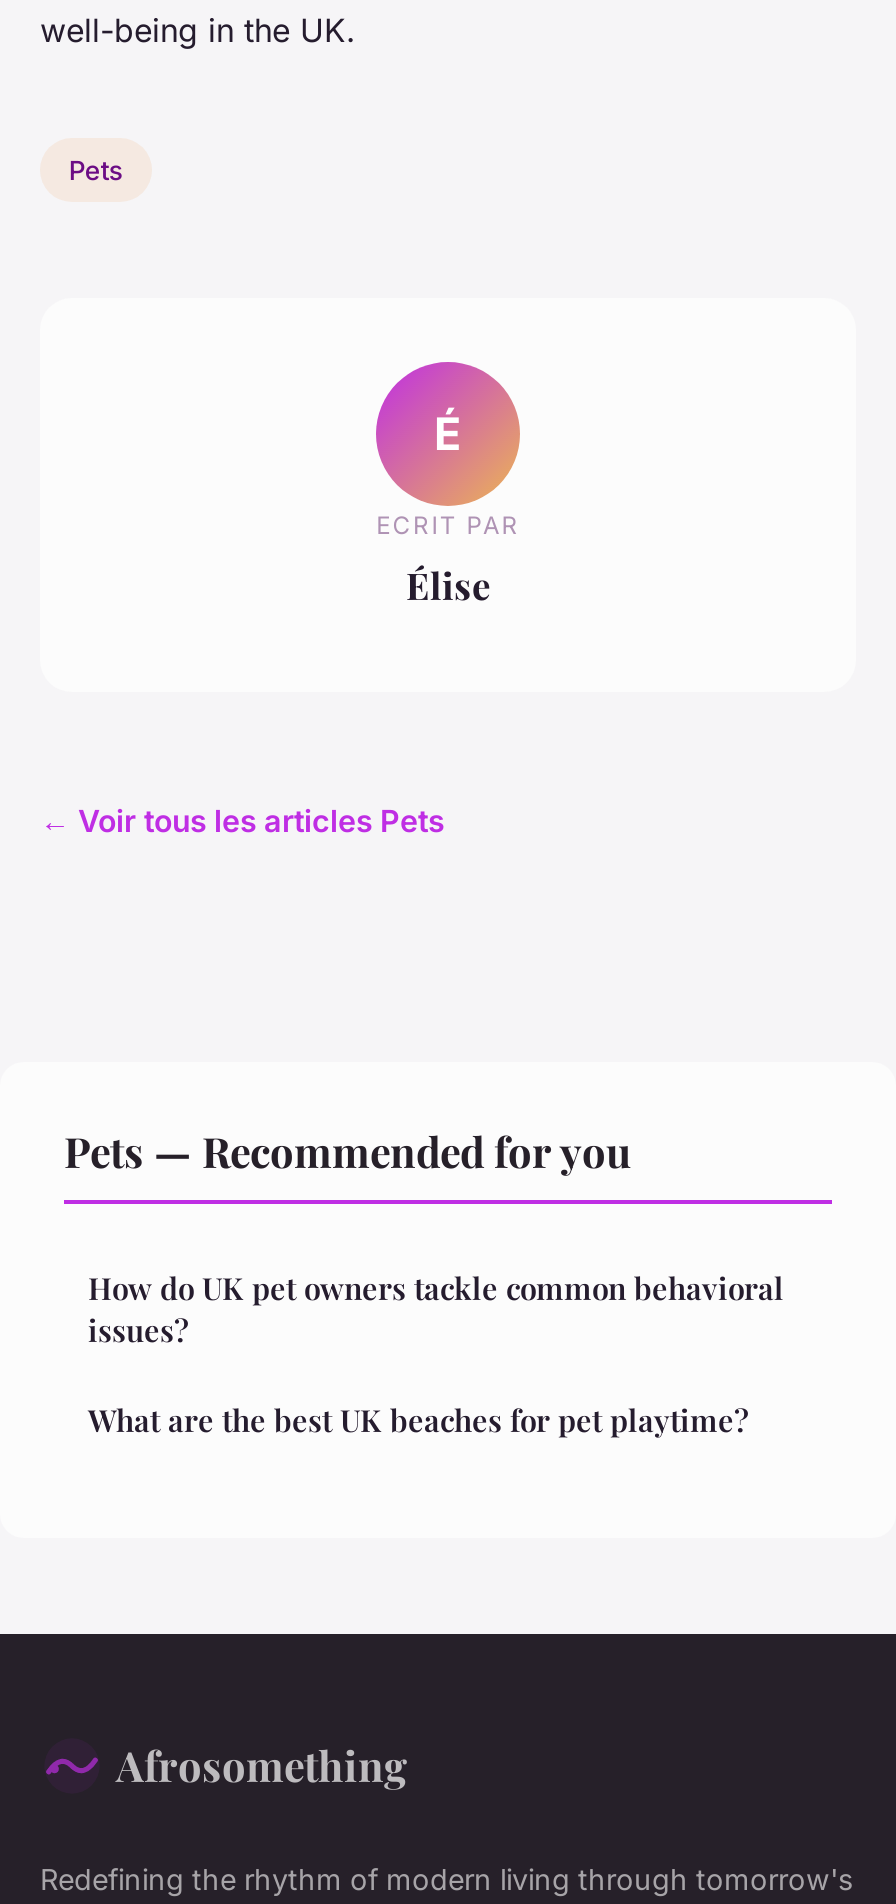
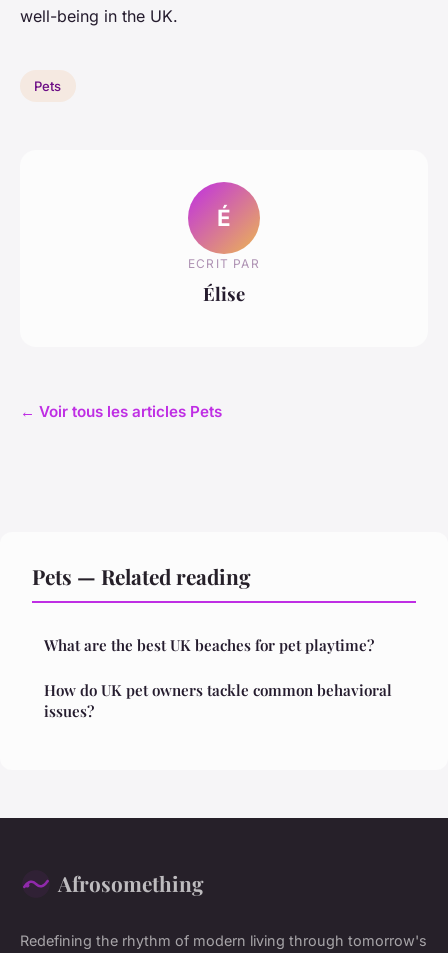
[64,1123,632,1179] Pets — Recommended for you -> [32,562,251,590] Pets — Related reading
moved [88,1269,784,1351] -> [44,680,392,721]: How do UK pet owners tackle common behavioral | issues?
moved [88,1401,748,1441] -> [44,635,374,655]: What are the best UK beaches for pet playtime?

